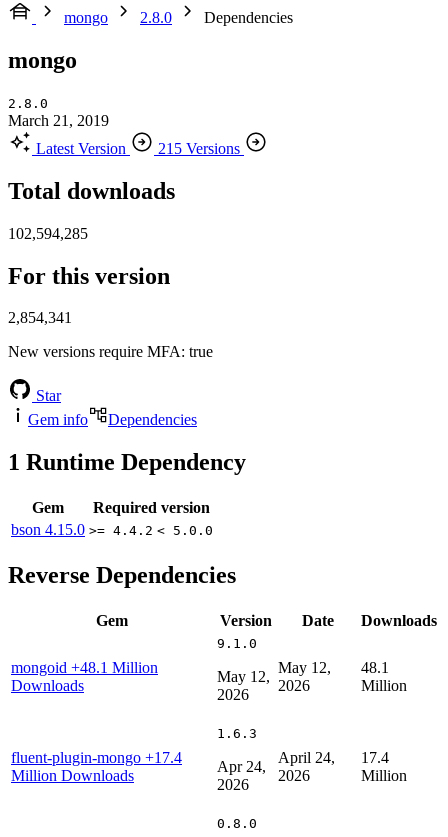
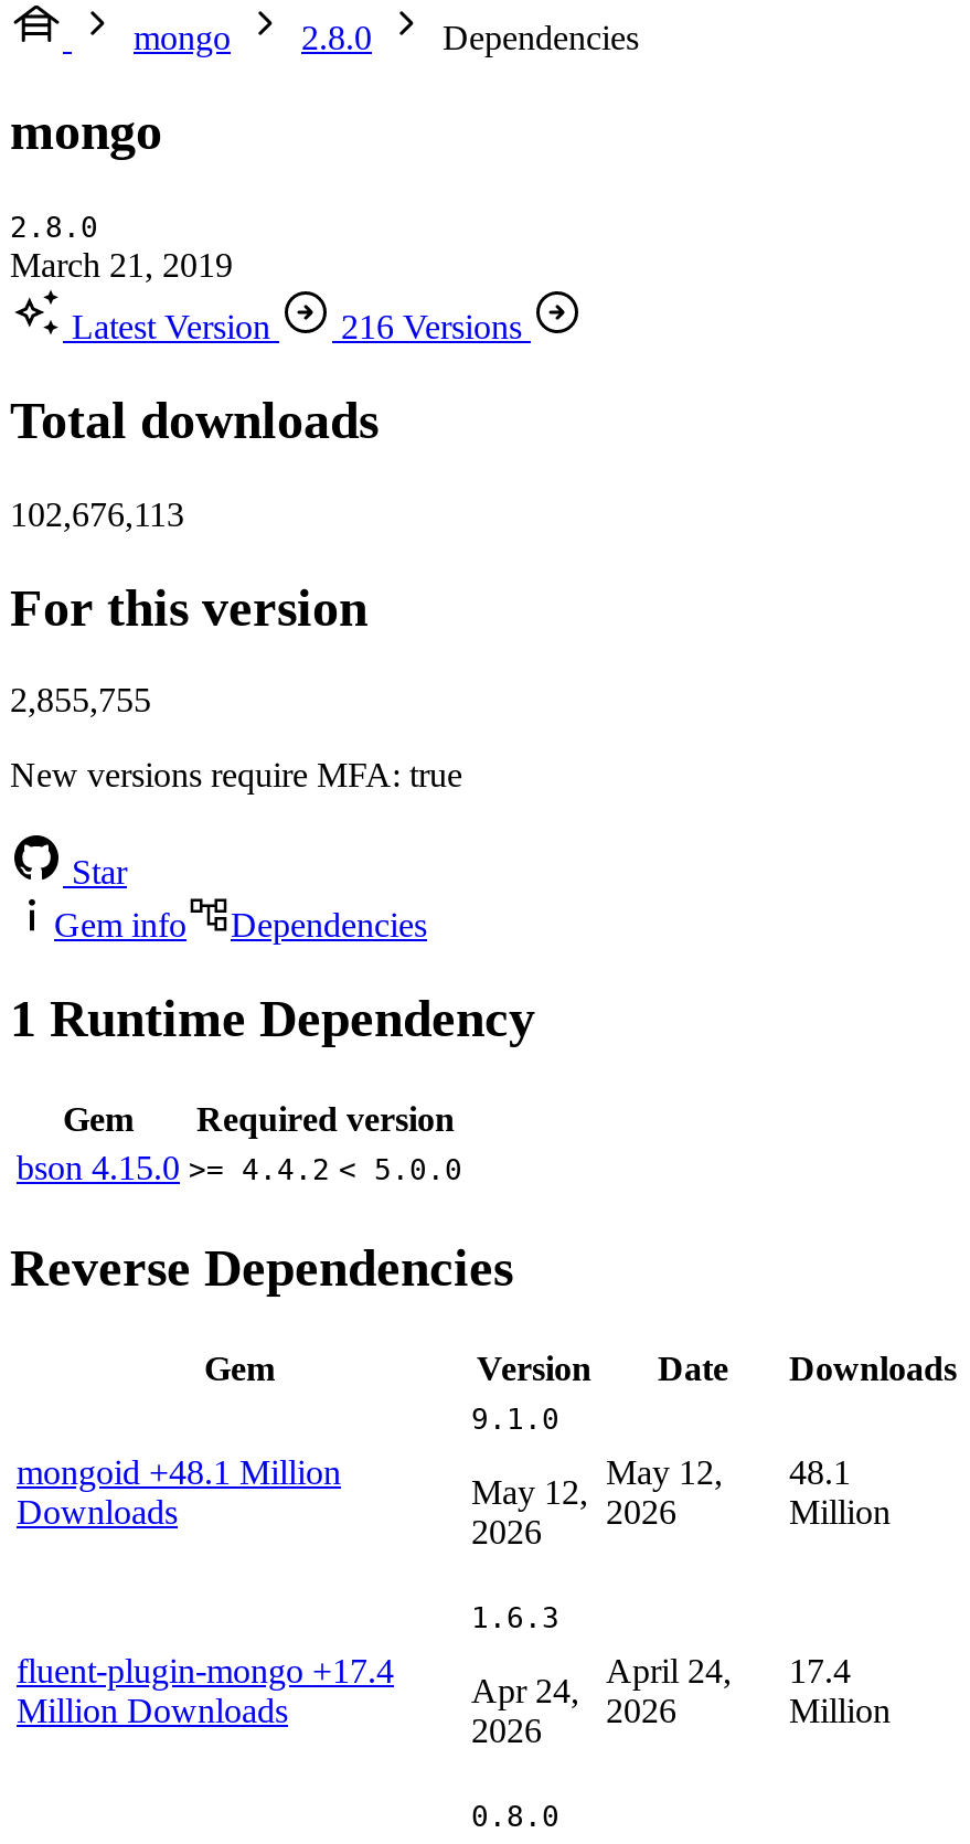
[36,140,240,157] Latest Version 215 Versions -> [72,307,522,345] Latest Version 216 Versions
[8,225,88,242] 102,594,285 -> [10,495,184,532] 102,676,113
[8,309,72,326] 2,854,341 -> [10,682,151,719] 2,855,755

